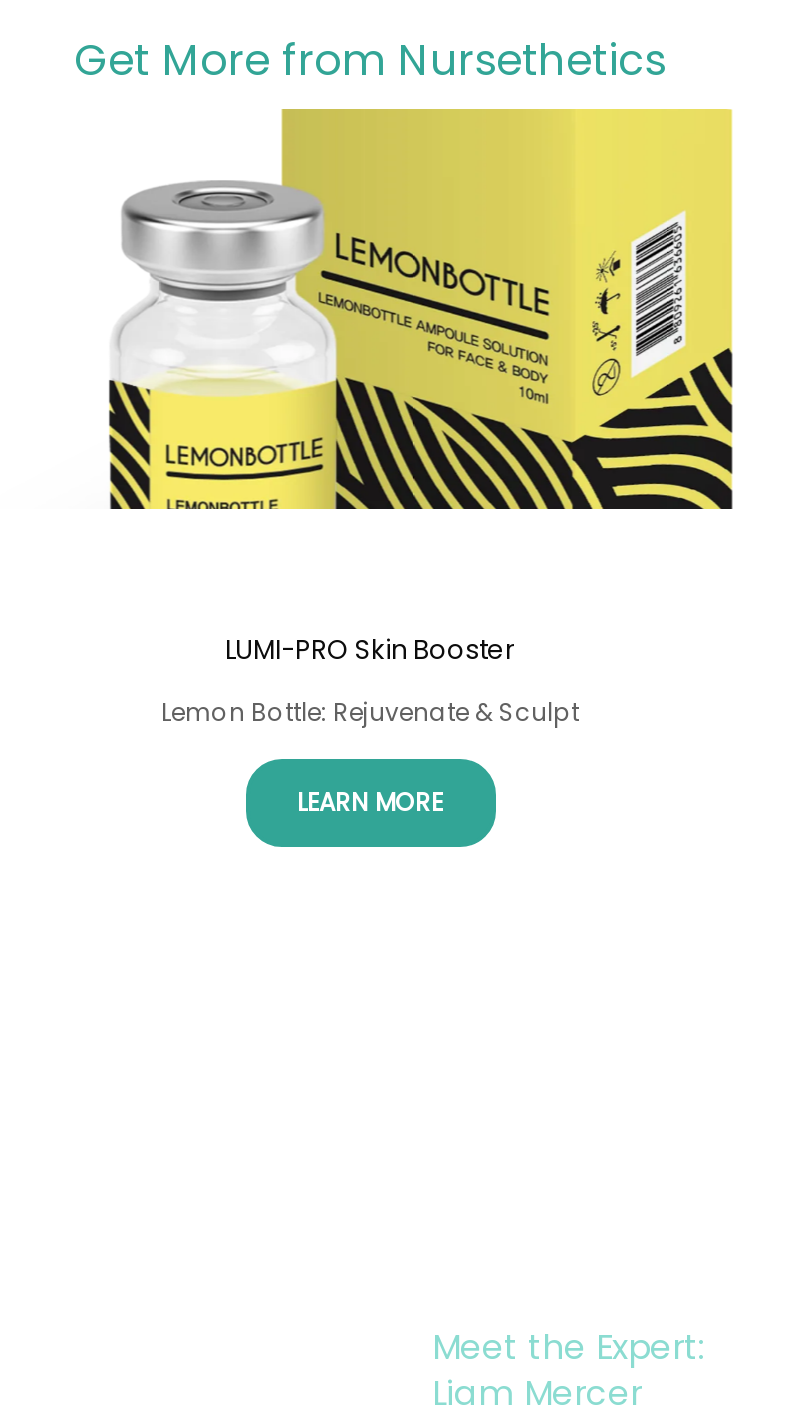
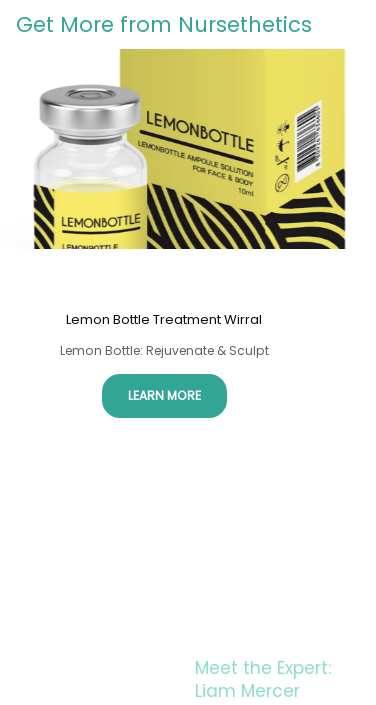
[225,630,515,668] LUMI-PRO Skin Booster -> [66,309,262,328] Lemon Bottle Treatment Wirral

